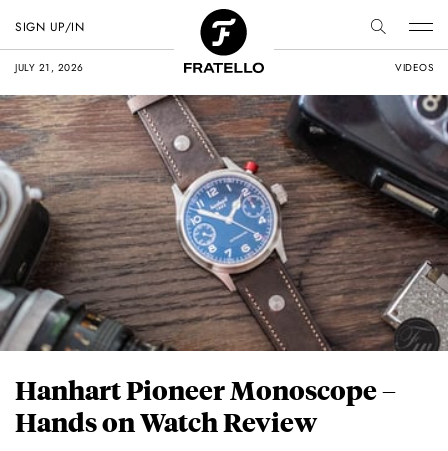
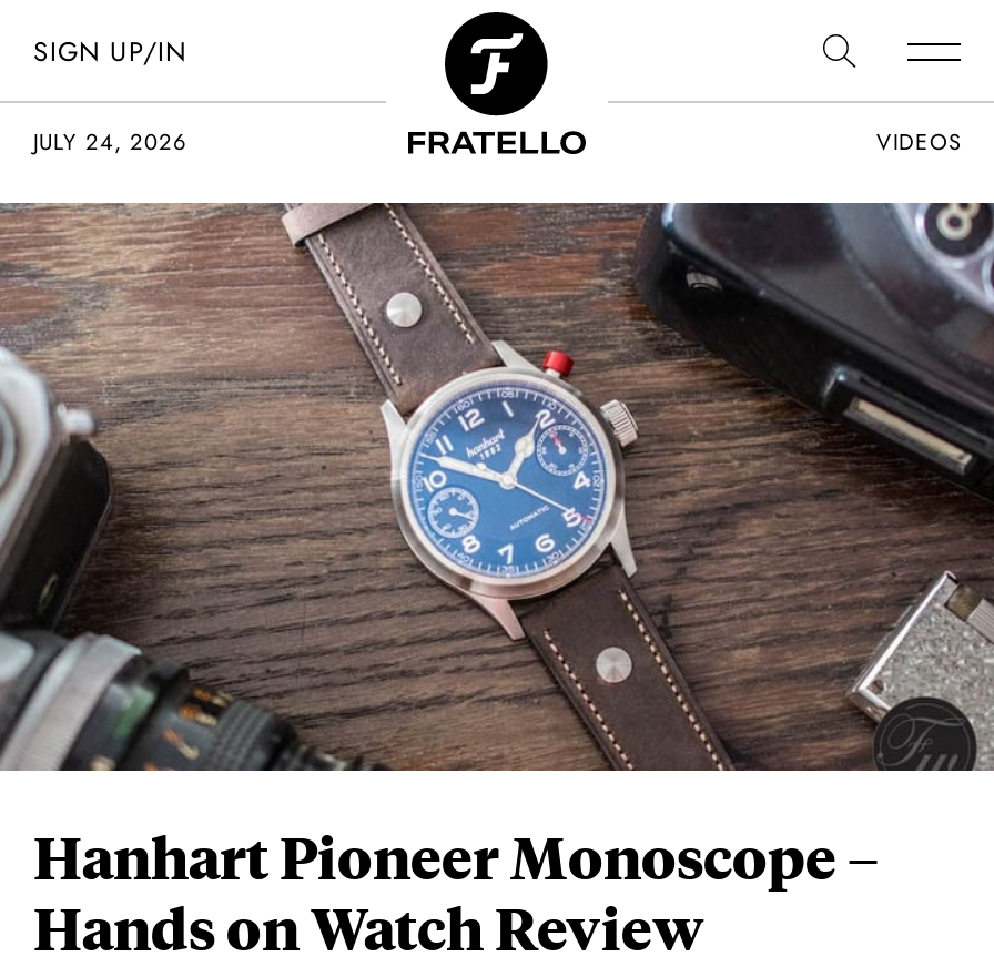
[15,60,83,75] JULY 21, 2026 -> [33,125,187,159] JULY 24, 2026

